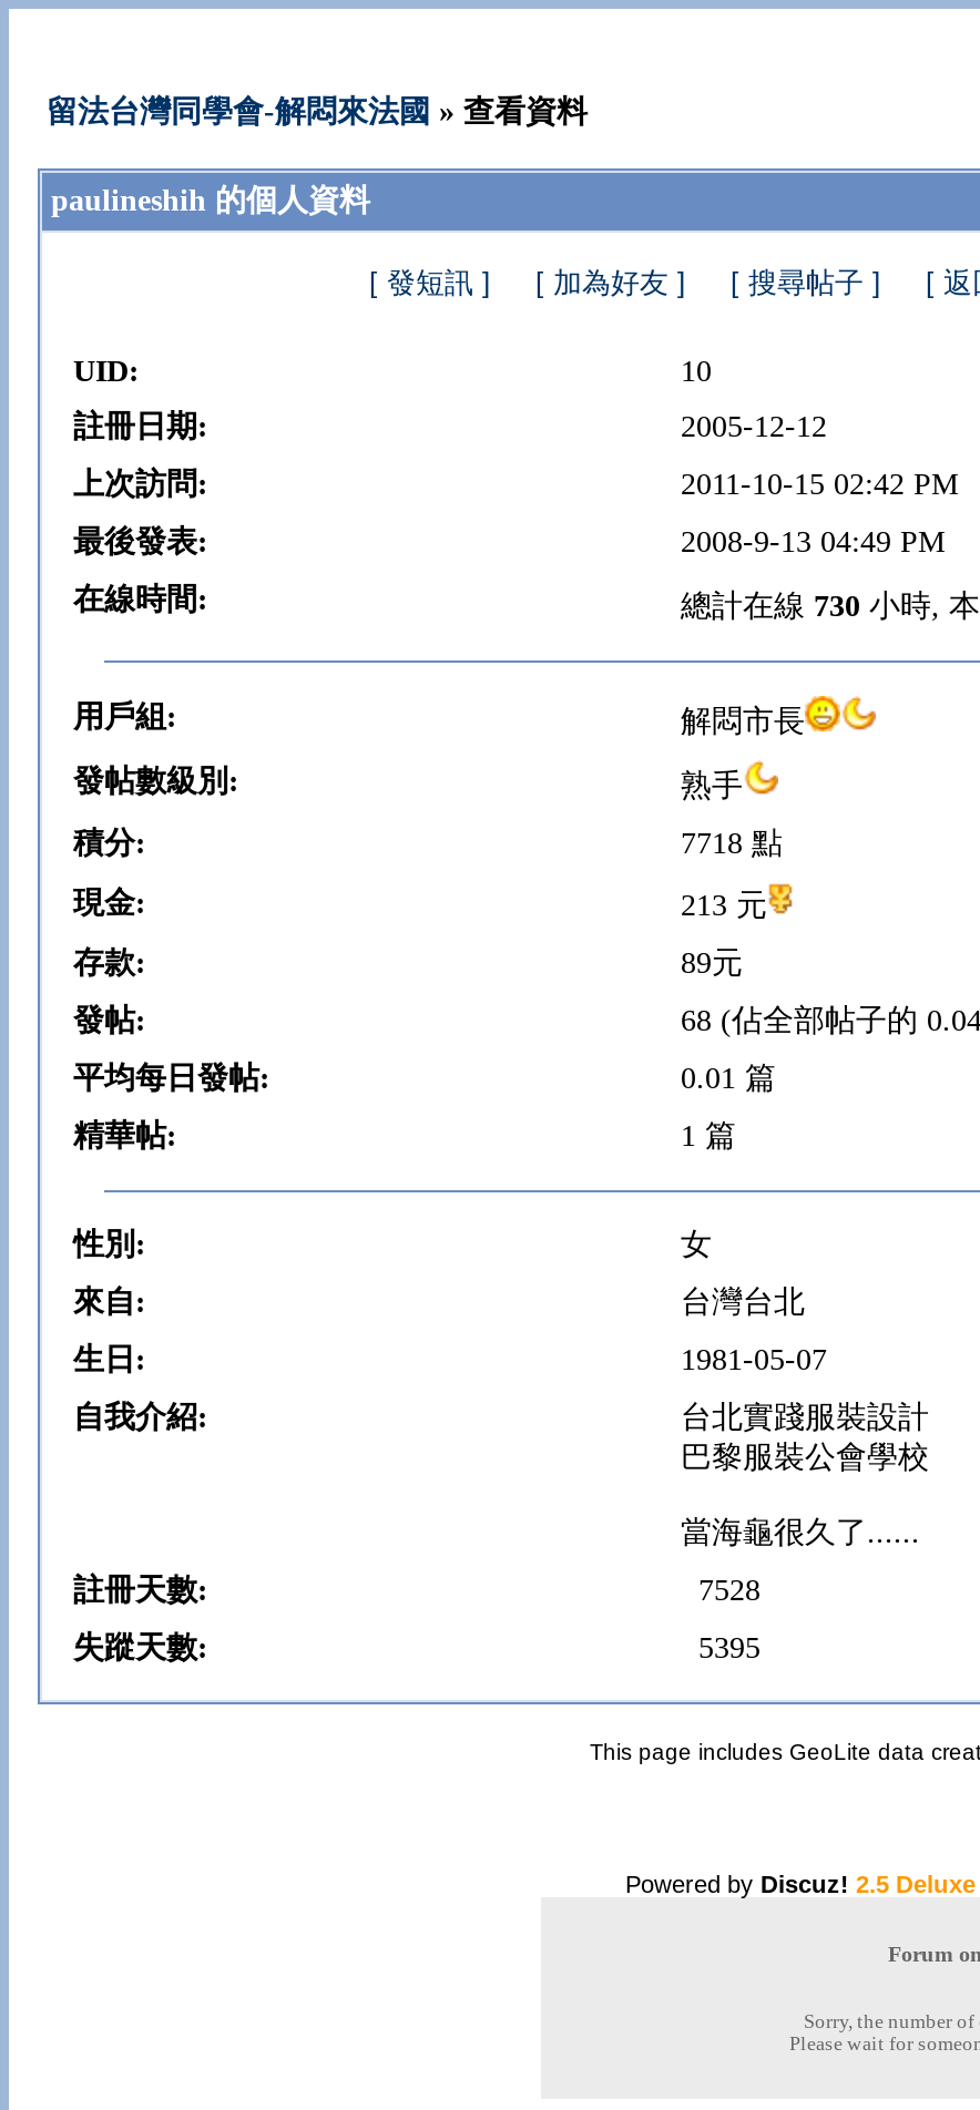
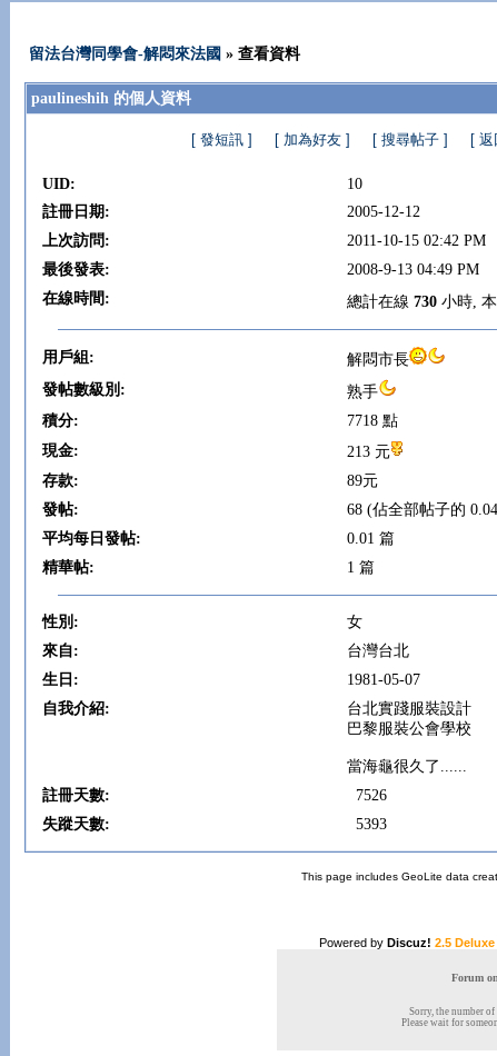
[681,1574,760,1607] 7528 -> [347,787,387,804] 7526
[681,1631,760,1665] 5395 -> [347,816,387,833] 5393

